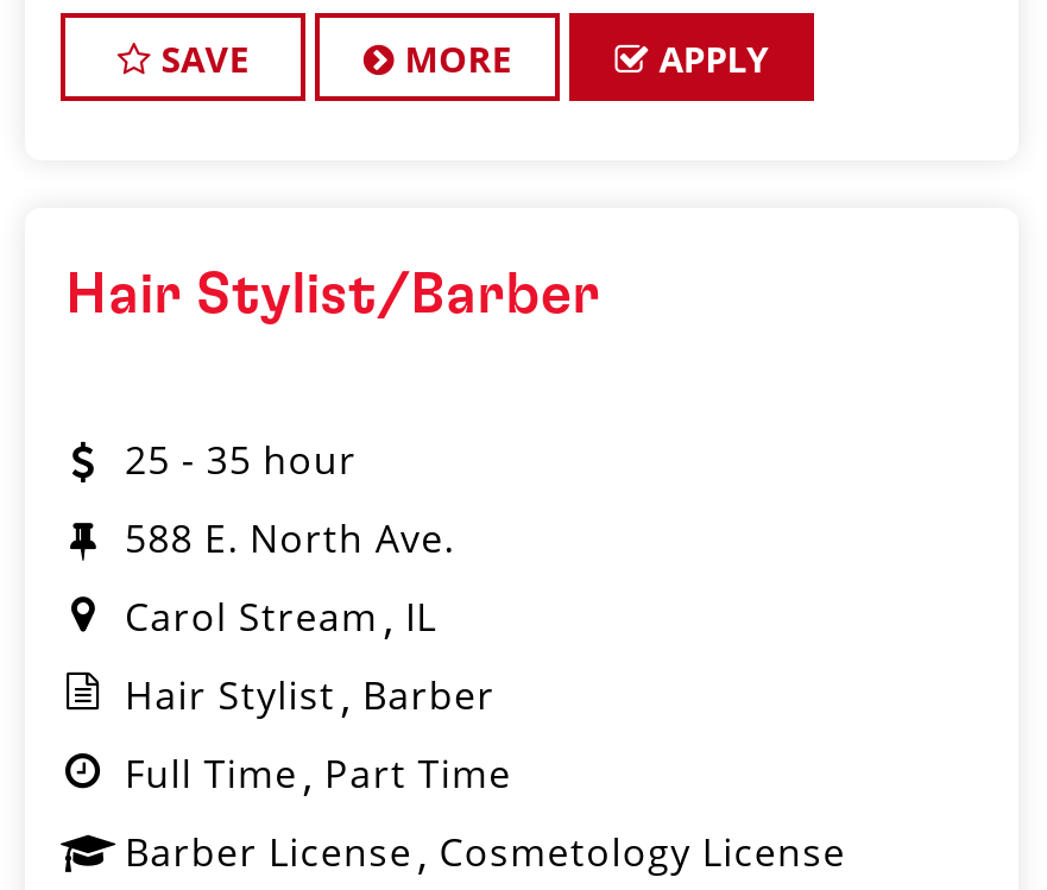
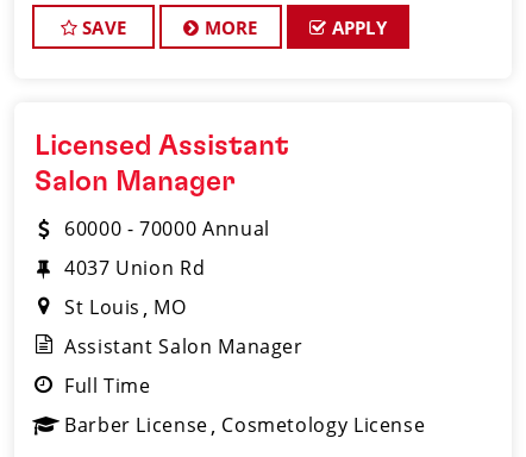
[65,267,600,324] Hair Stylist/Barber -> [35,132,289,196] Licensed Assistant | Salon Manager
[125,434,357,486] 25 - 35 hour -> [64,215,270,242] 60000 - 70000 Annual
[125,512,455,564] 588 E. North Ave. -> [64,255,205,281] 4037 Union Rd
[125,591,437,643] Carol Stream IL -> [64,294,186,320] St Louis MO
[125,669,495,721] Hair Stylist Barber -> [64,333,303,359] Assistant Salon Manager
[125,747,512,800] Full Time Part Time -> [64,373,151,399] Full Time

